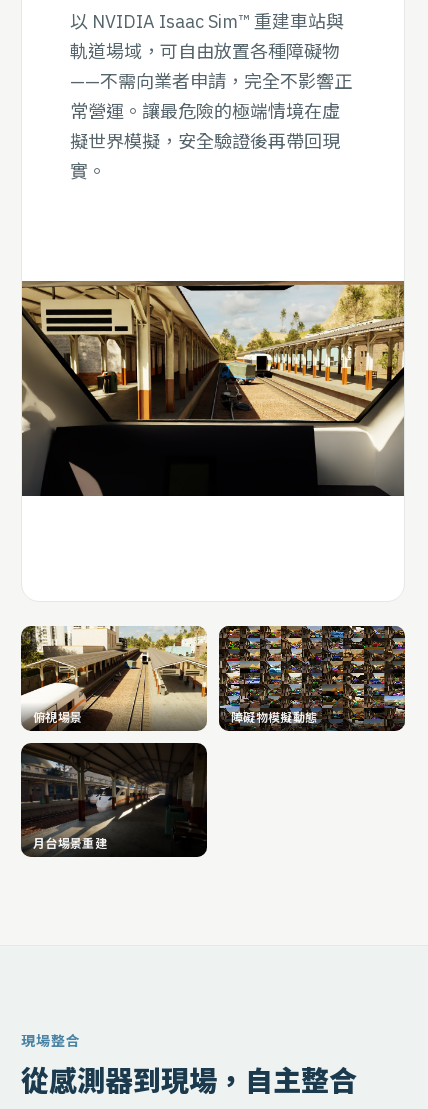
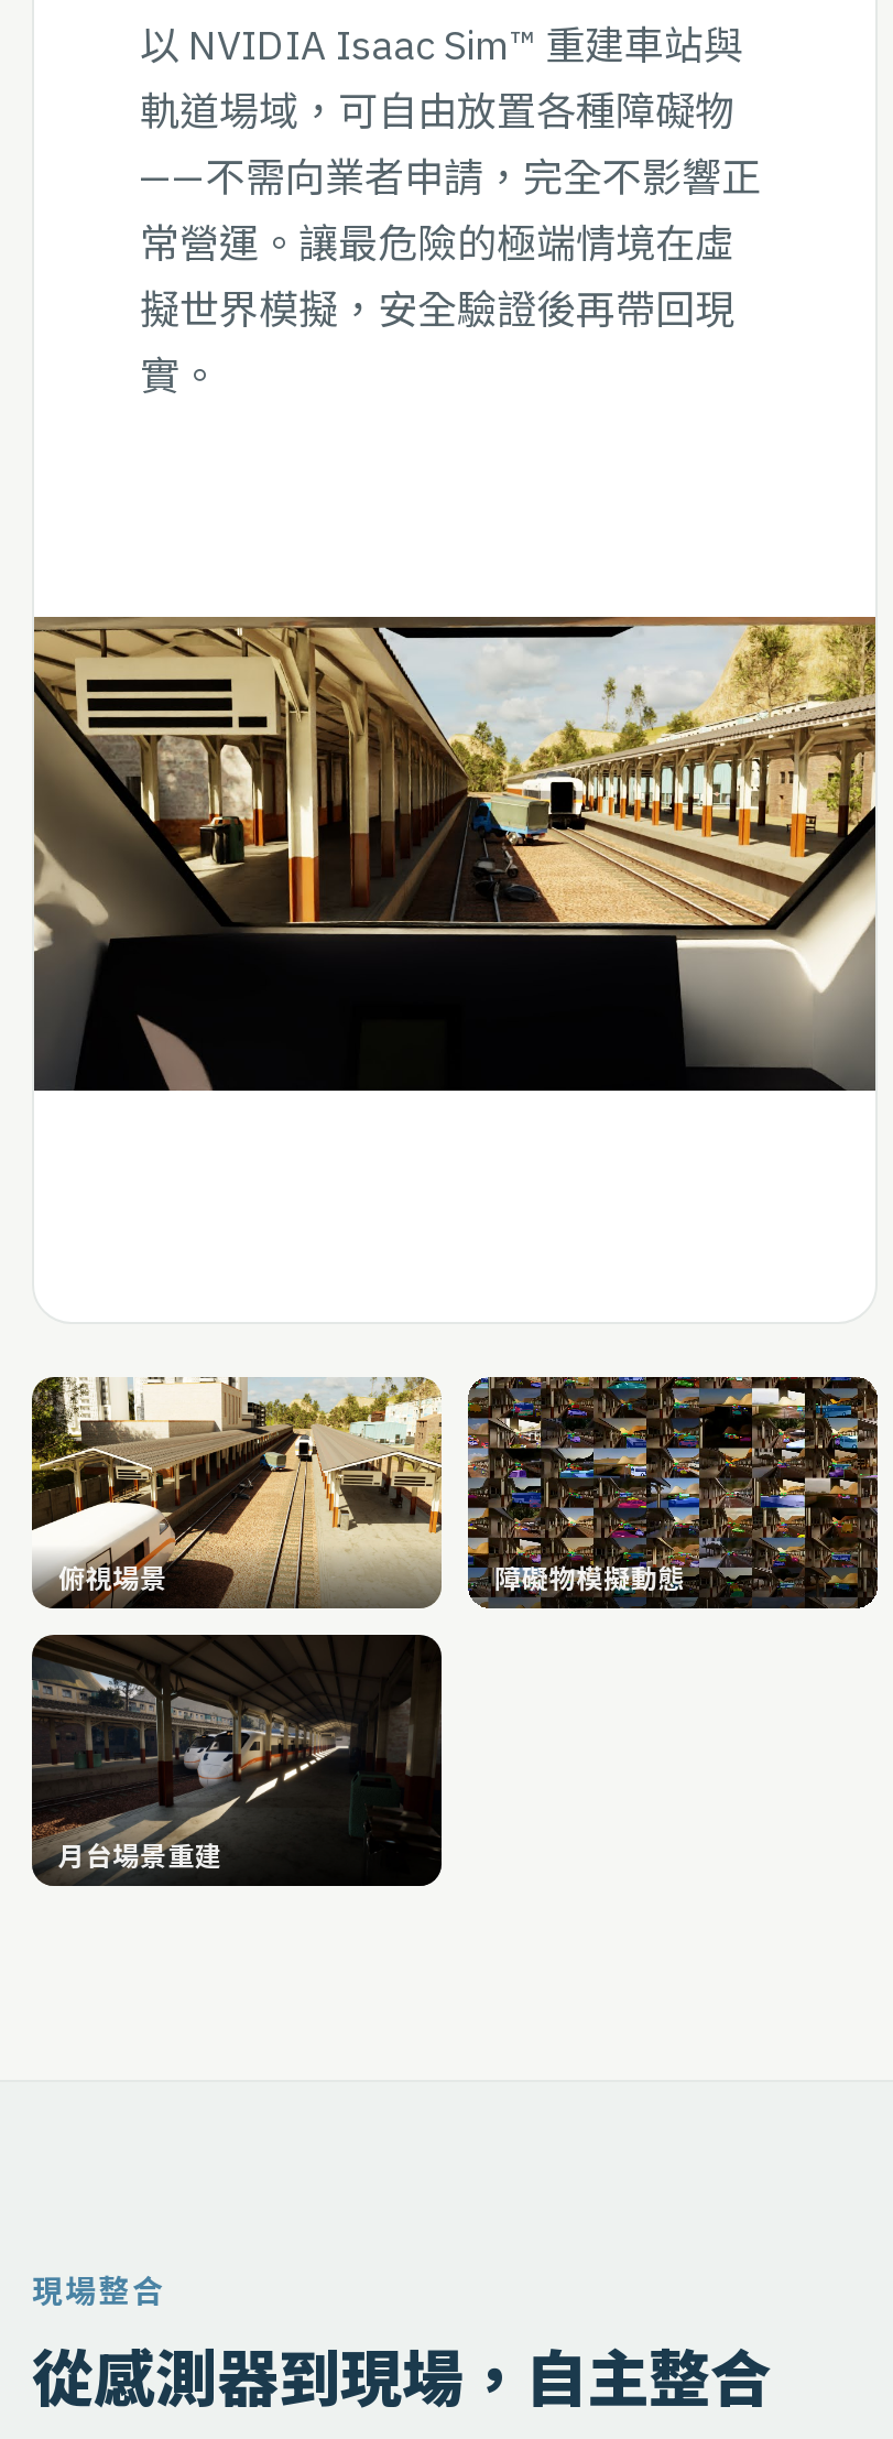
[218,625,405,731] [image] -> [466,1375,878,1608] [image]

